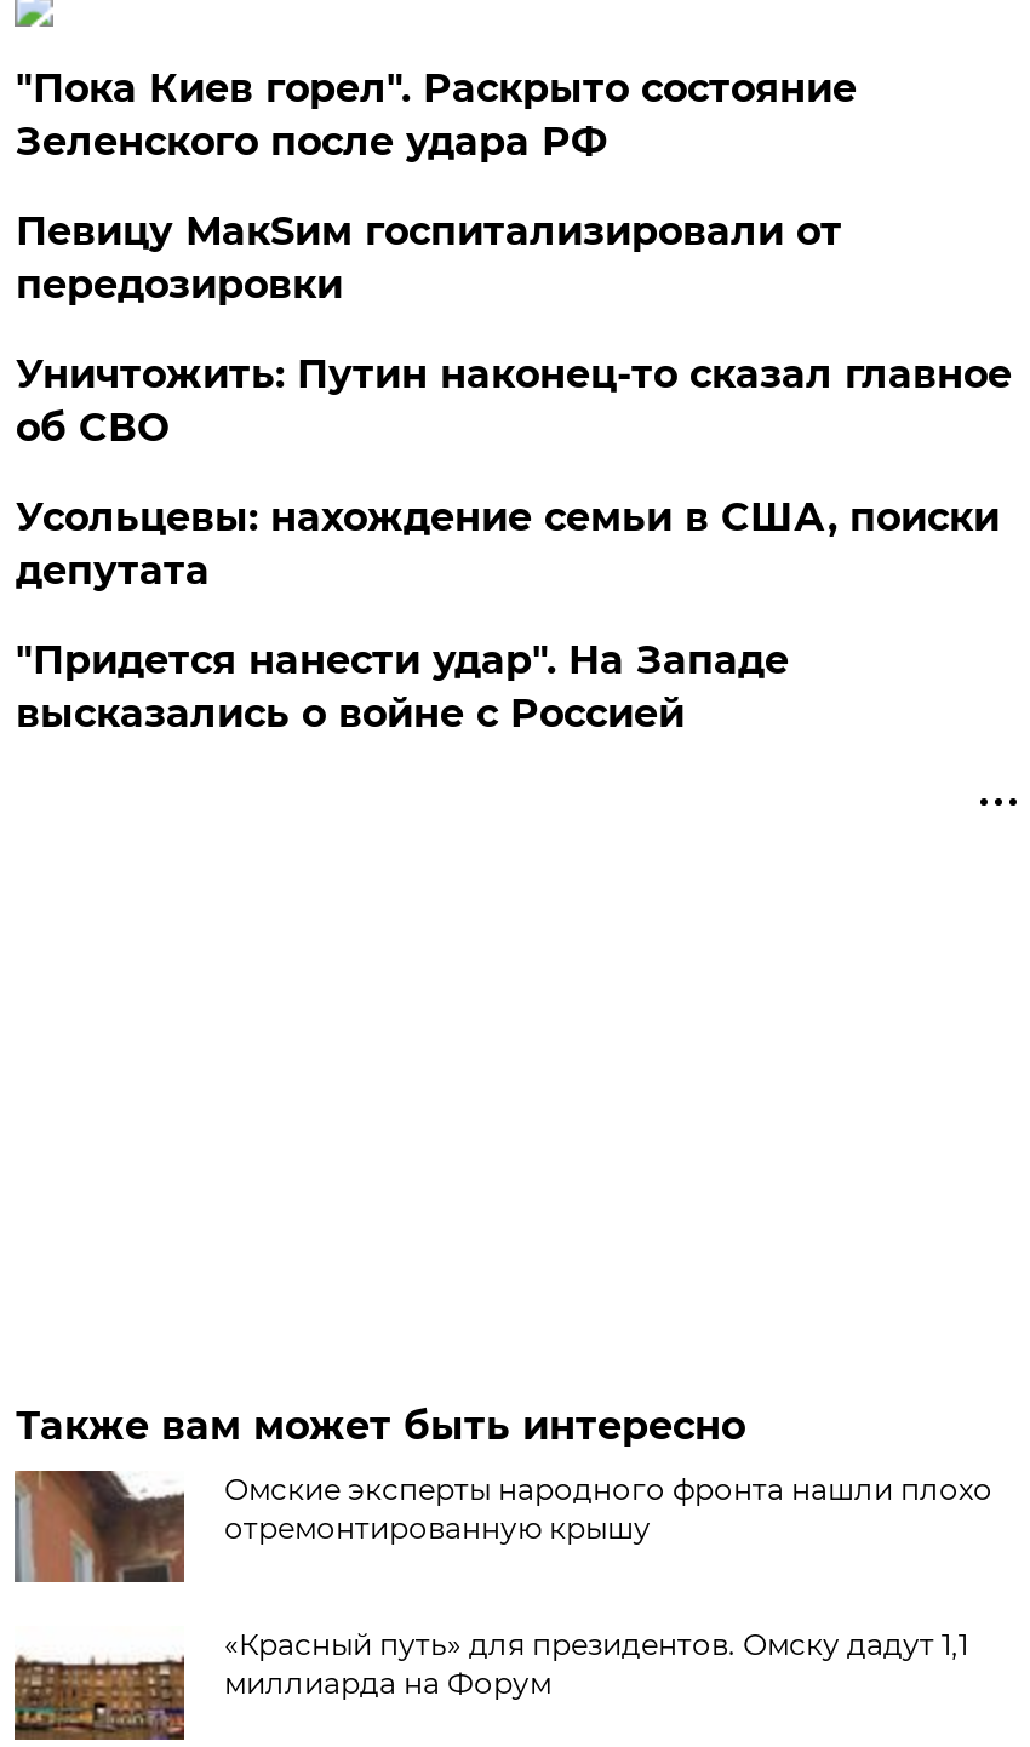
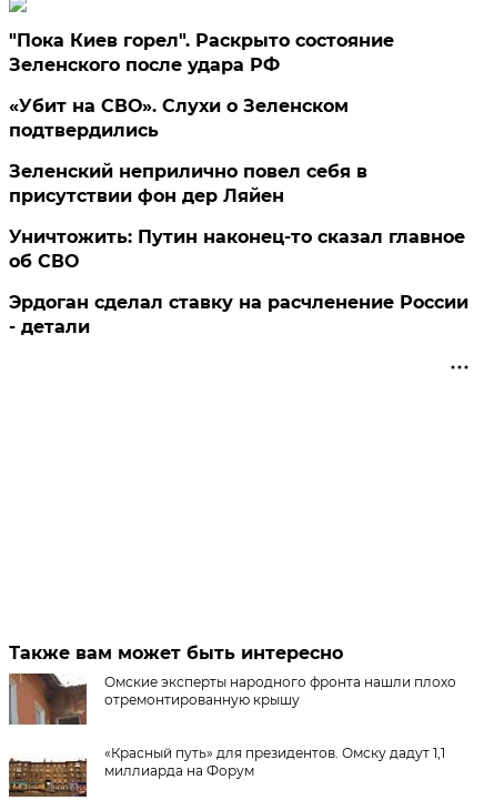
[16,208,842,307] Певицу МакSим госпитализировали от | передозировки -> [9,95,368,206] «Убит на СВО». Слухи о Зеленском | подтвердились | Зеленский неприлично повел cебя в | присутствии фон дер Ляйен
moved [16,351,1012,450] -> [9,226,466,272]: Уничтожить: Путин наконец-то сказал главное | об СВО
[16,494,999,736] Усольцевы: нахождение семьи в США, поиски | депутата | "Придется нанести удар". На Западе | высказались о войне с Россией -> [9,292,469,337] Эрдоган сделал ставку на расчленение России | - детали

